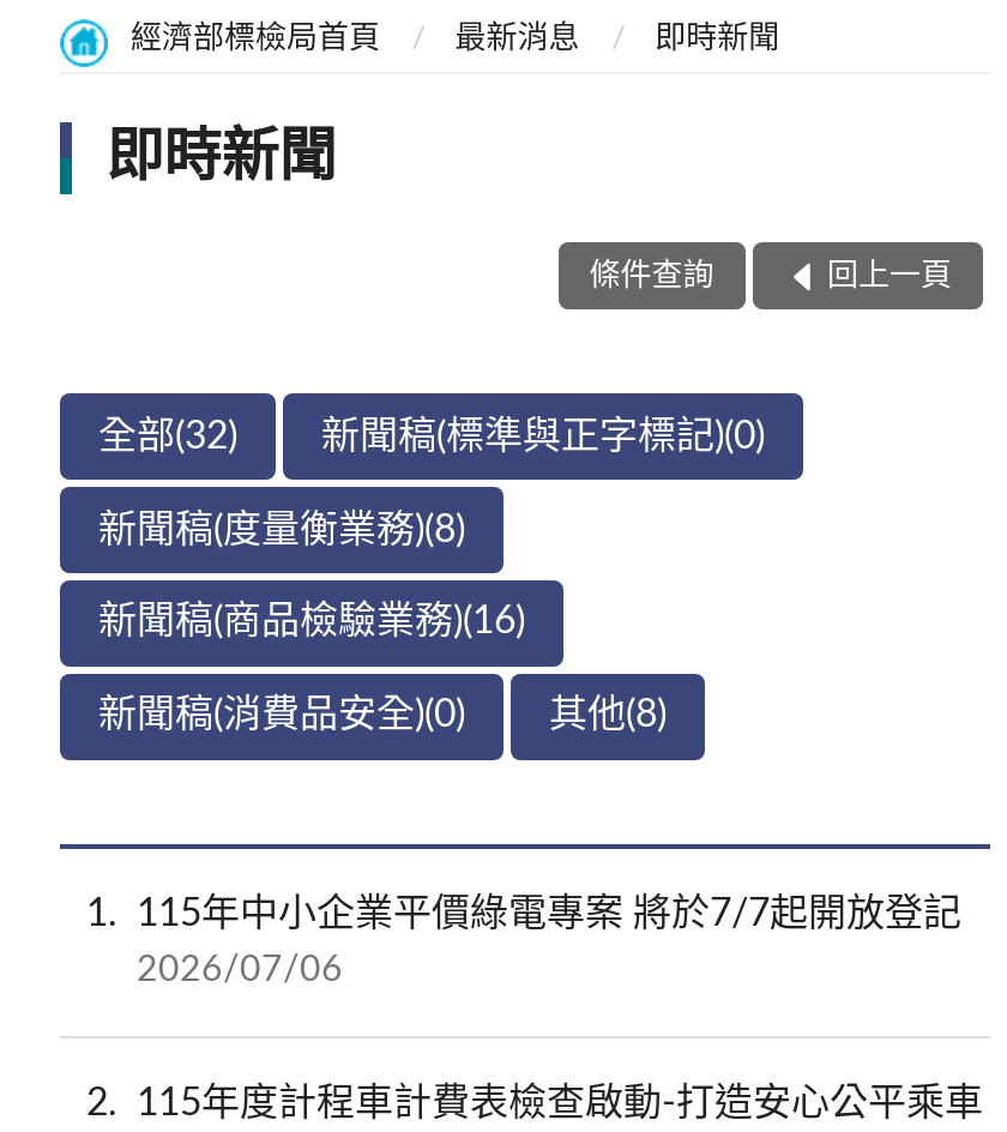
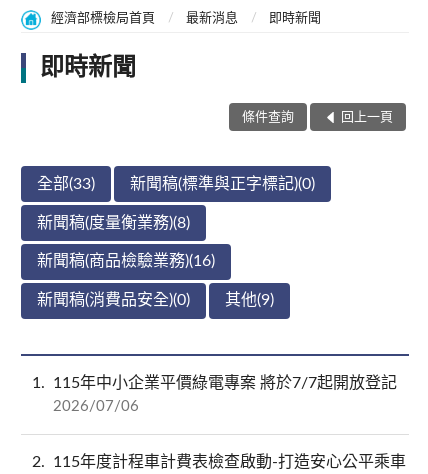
[98,417,237,455] 全部(32) -> [37,176,95,192] 全部(33)
[549,696,667,734] 其他(8) -> [225,292,274,308] 其他(9)

